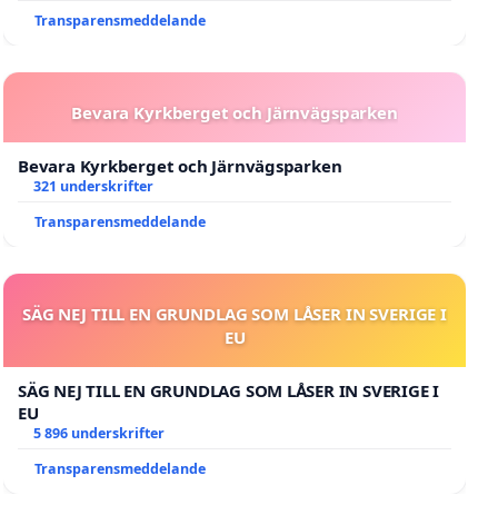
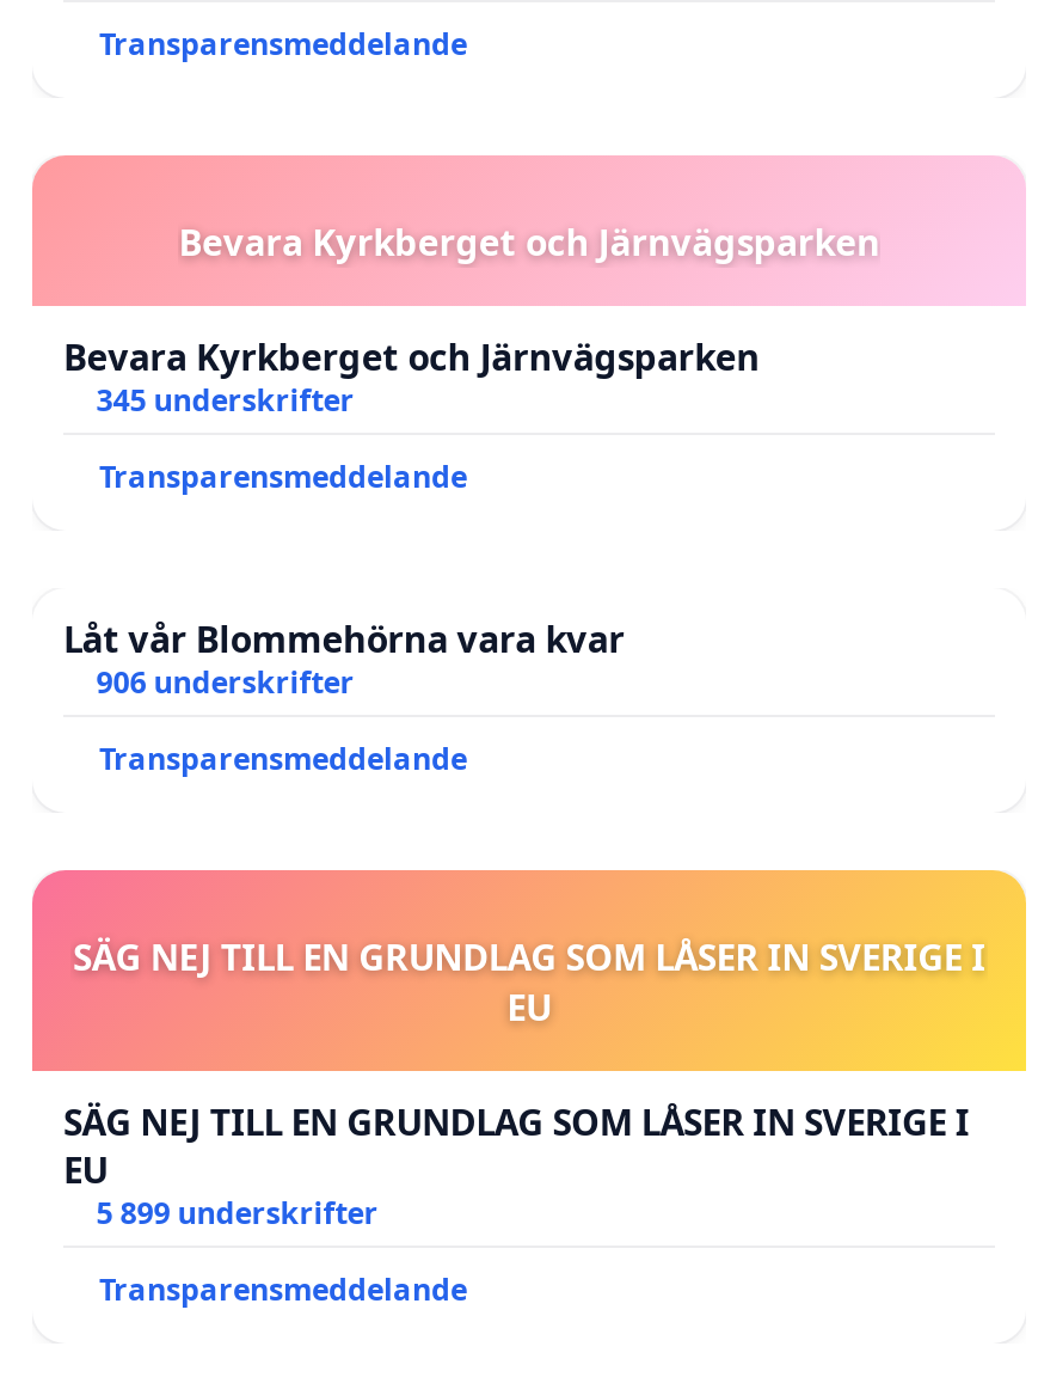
[33,177,153,195] 321 underskrifter -> [63,379,624,702] 345 underskrifter | Transparensmeddelande | Låt vår Blommehörna vara kvar | 906 underskrifter
[33,423,164,442] 5 896 underskrifter -> [96,1192,378,1233] 5 899 underskrifter

